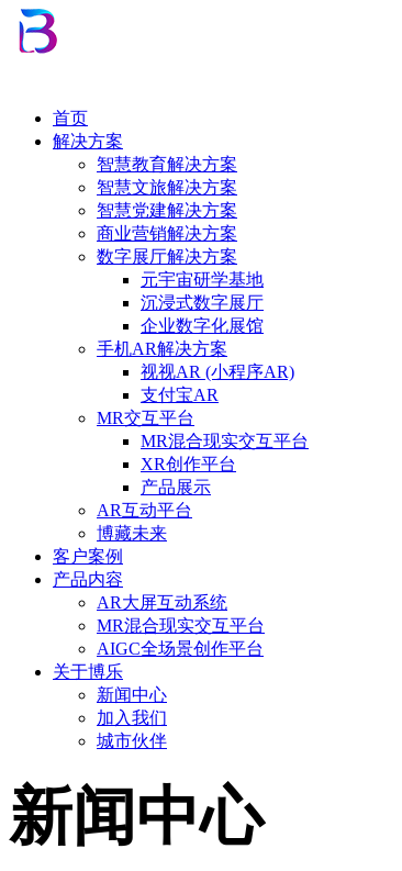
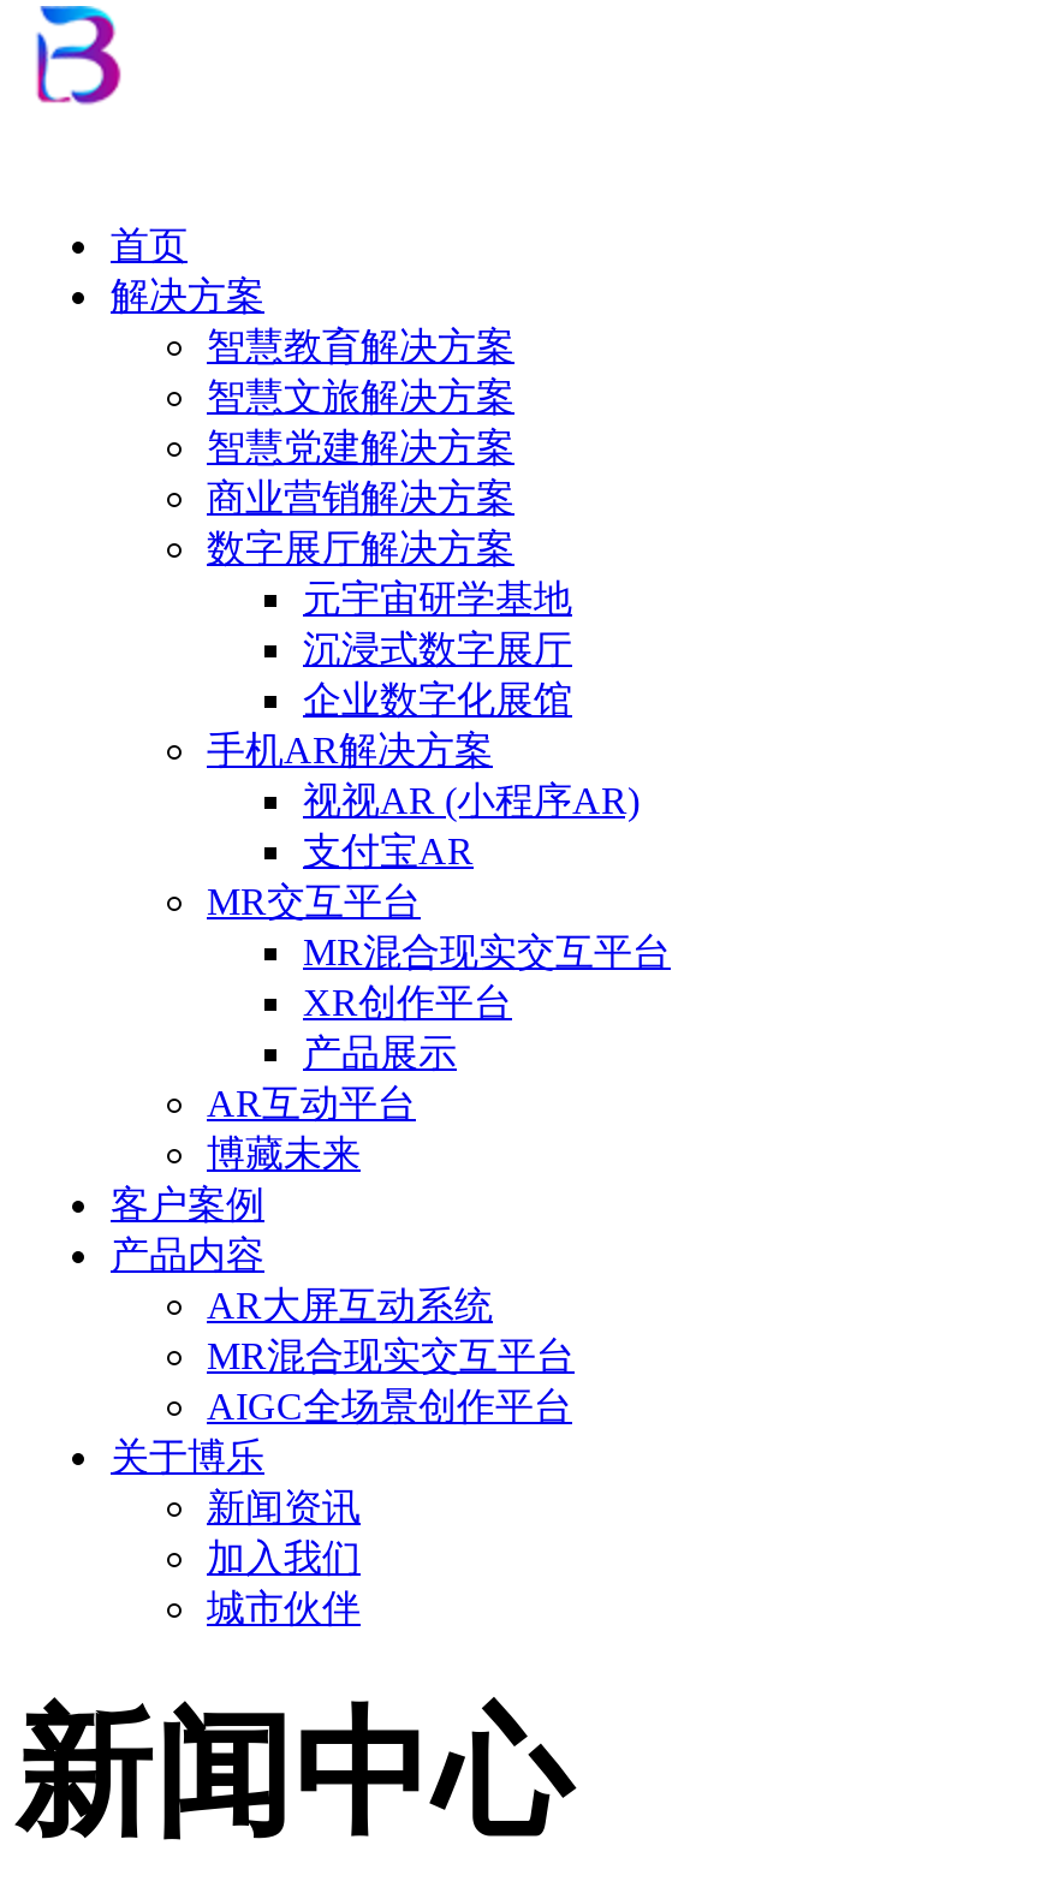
[97,686,167,704] 新闻中心 -> [207,1488,361,1529] 新闻资讯

